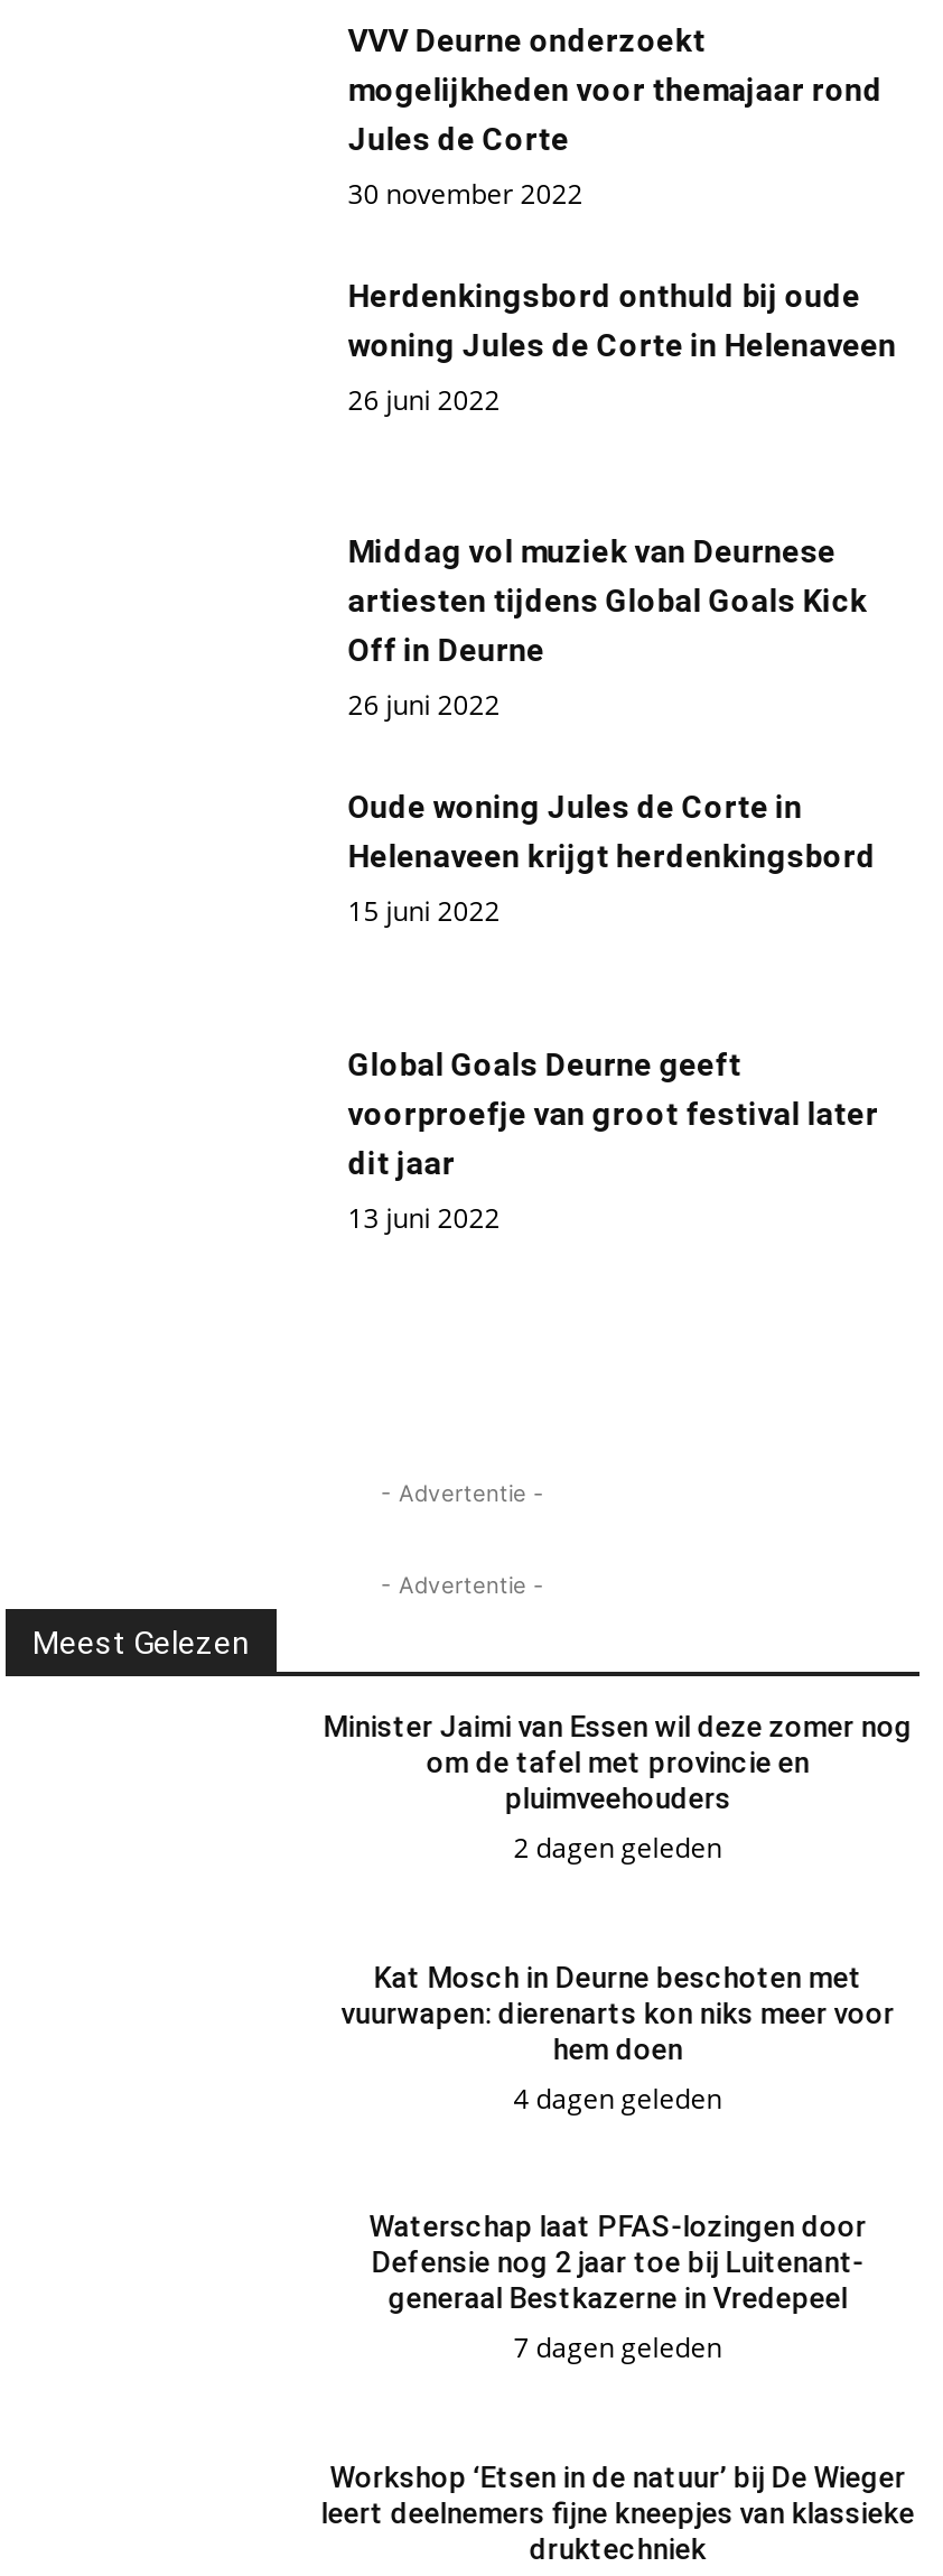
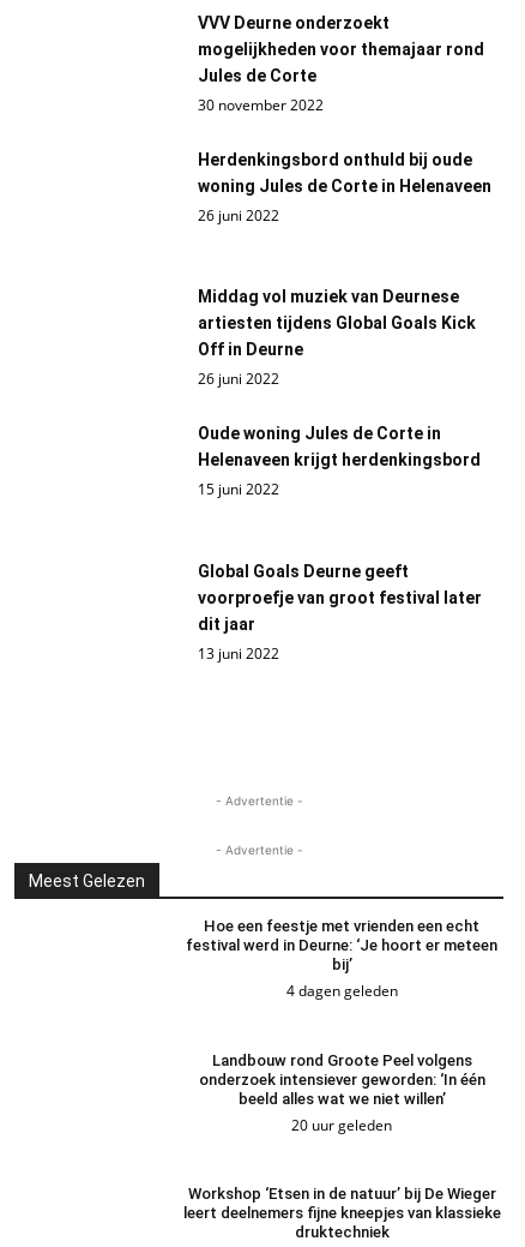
[323,1710,912,2065] Minister Jaimi van Essen wil deze zomer nog | om de tafel met provincie en | pluimveehouders | 2 dagen geleden | Kat Mosch in Deurne beschoten met | vuurwapen: dierenarts kon niks meer voor | hem doen -> [186,917,498,973] Hoe een feestje met vrienden een echt | festival werd in Deurne: ‘Je hoort er meteen | bij’
[369,2210,866,2367] Waterschap laat PFAS-lozingen door | Defensie nog 2 jaar toe bij Luitenant- | generaal Bestkazerne in Vredepeel | 7 dagen geleden -> [199,1051,485,1135] Landbouw rond Groote Peel volgens | onderzoek intensiever geworden: ‘In één | beeld alles wat we niet willen’ | 20 uur geleden

